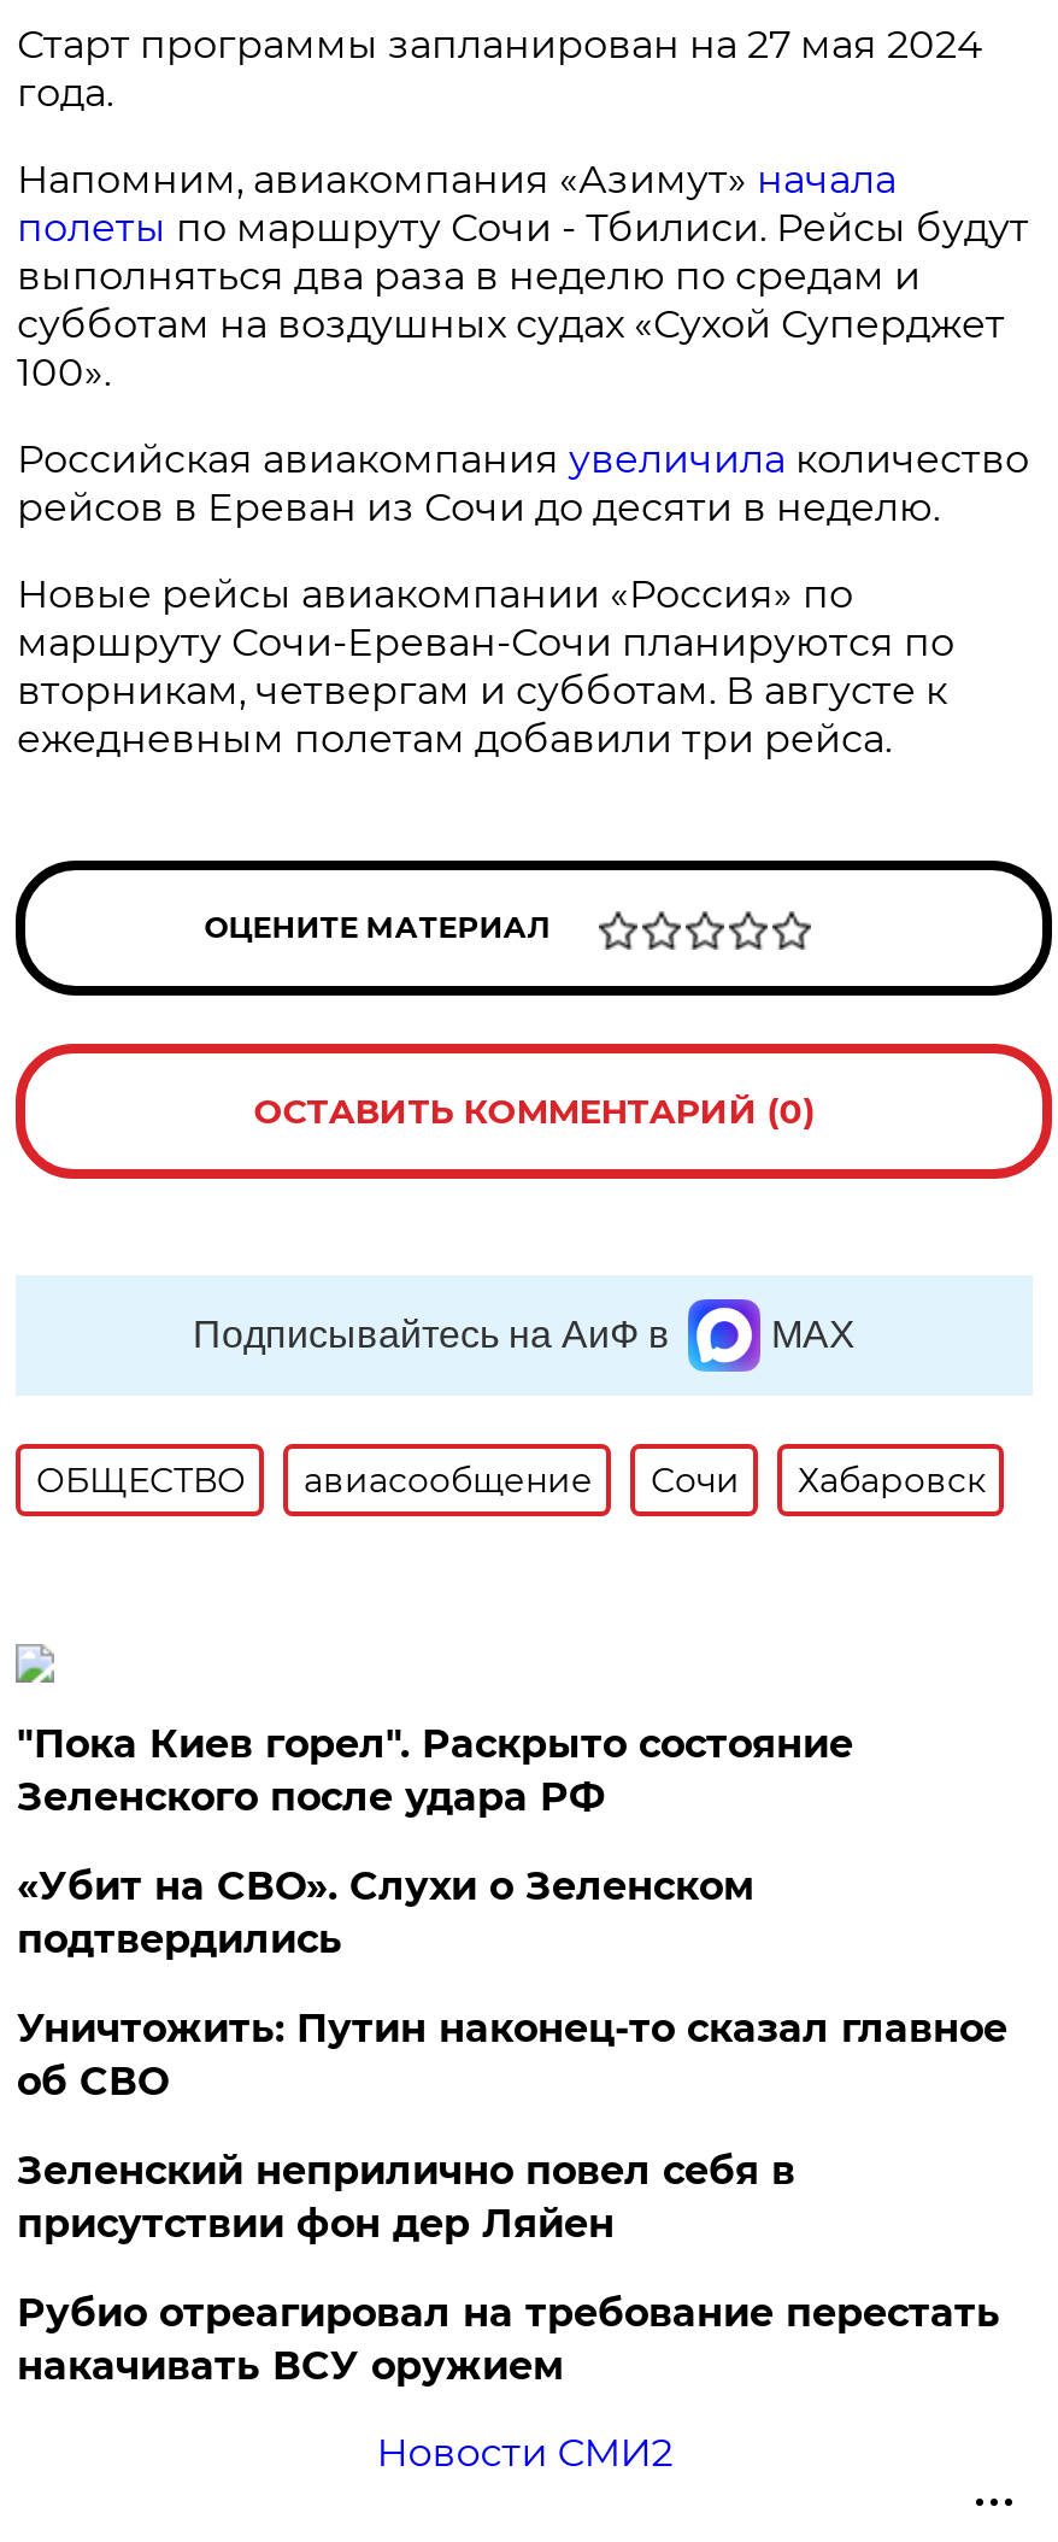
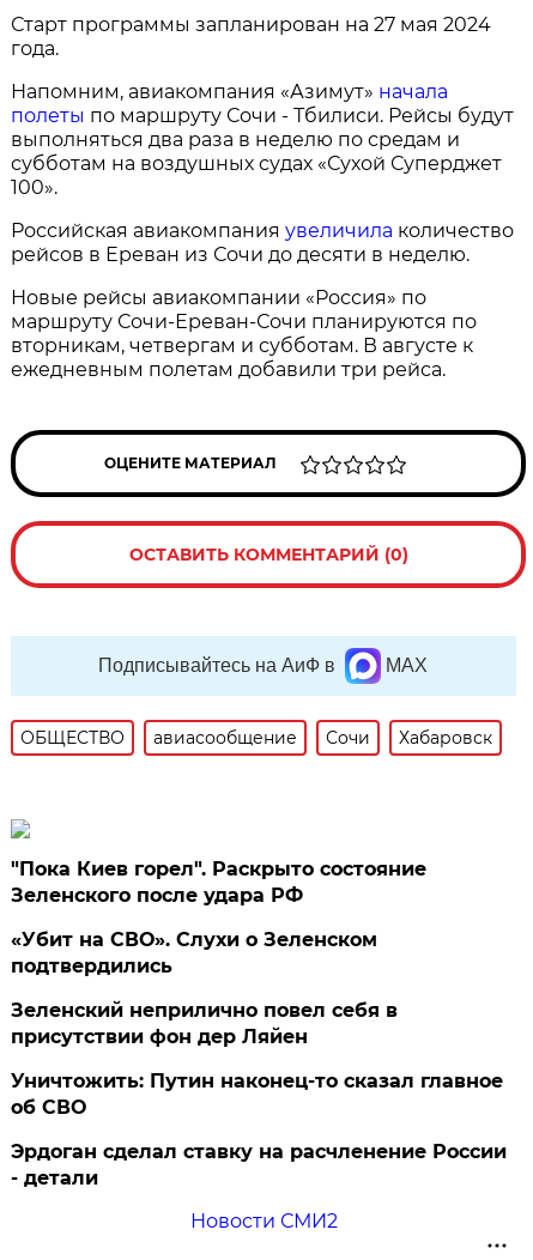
moved [17,2006,1007,2104] -> [11,1070,504,1119]: Уничтожить: Путин наконец-то сказал главное | об СВО
moved [17,2148,795,2247] -> [11,999,398,1048]: Зеленский неприлично повел cебя в | присутствии фон дер Ляйен
[17,2290,1000,2389] Рубио отреагировал на требование перестать | накачивать ВСУ оружием -> [11,1140,507,1189] Эрдоган сделал ставку на расчленение России | - детали

